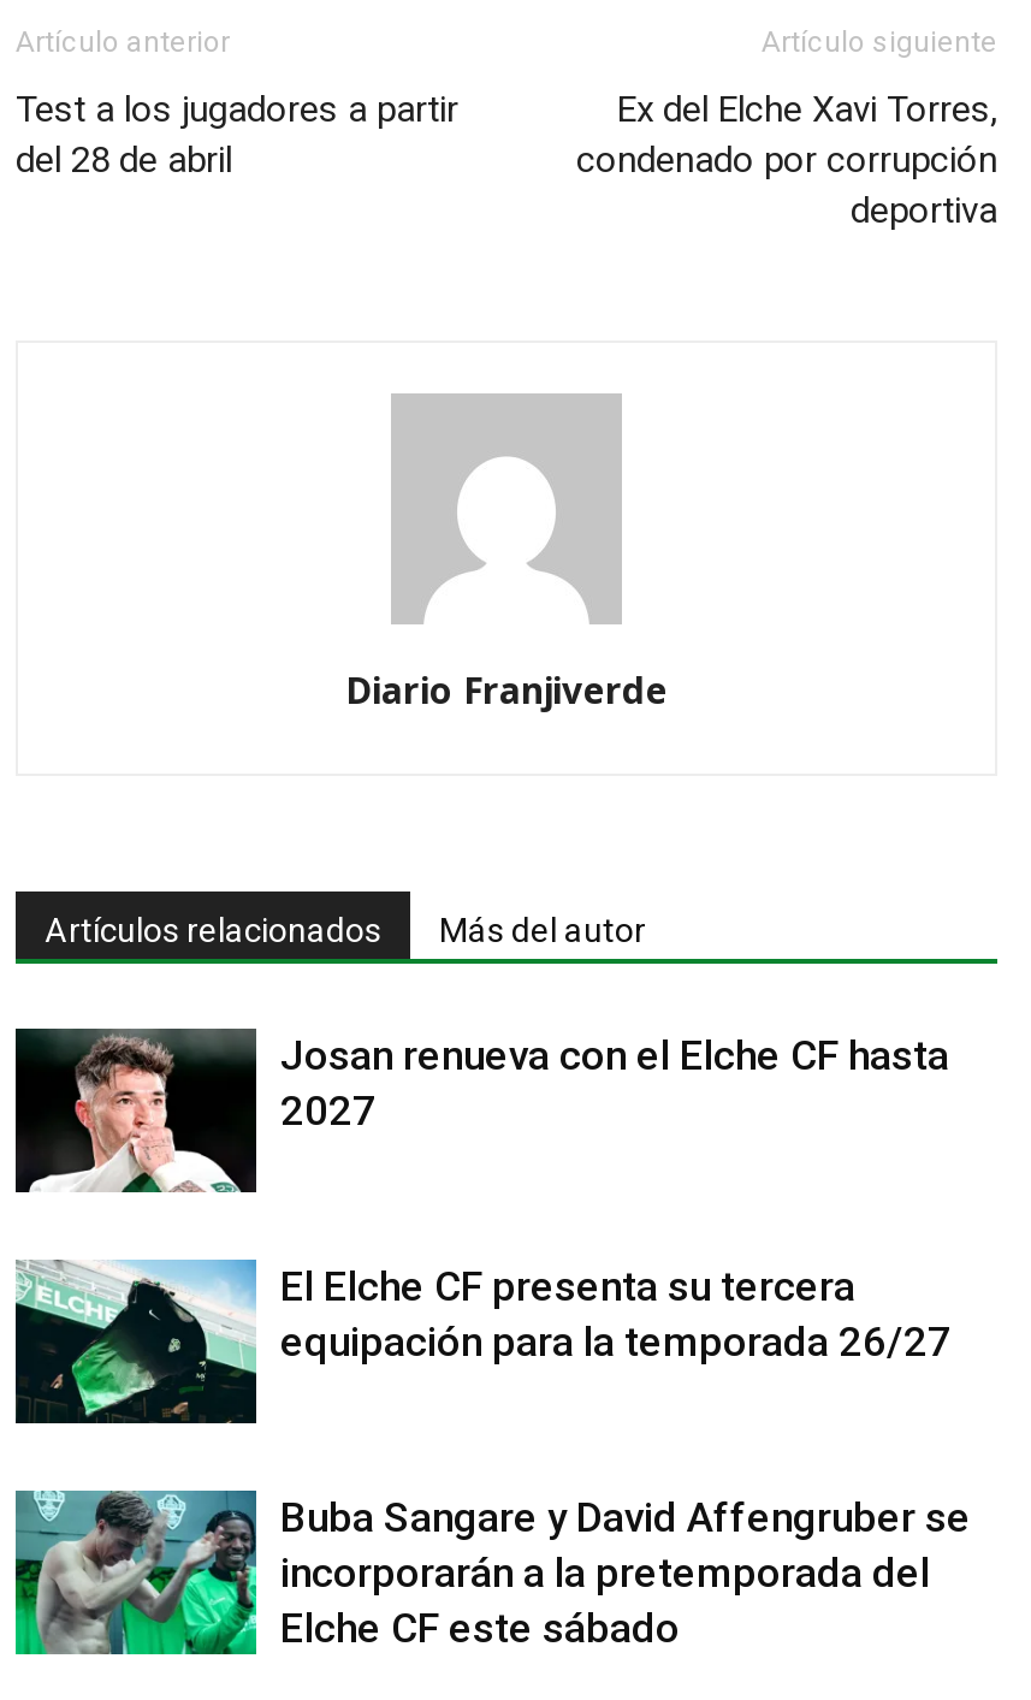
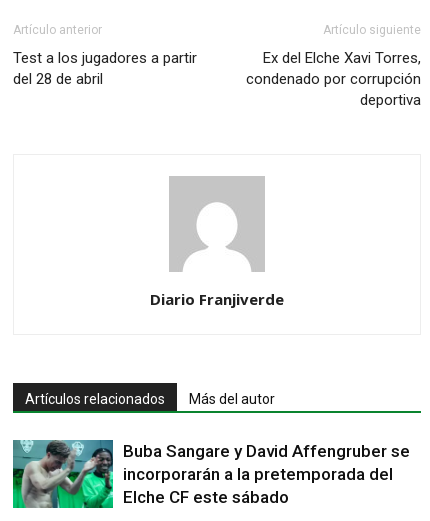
[13,1026,949,1195] [image] | Josan renueva con el Elche CF hasta | 2027 -> none
[13,1257,952,1426] [image] | El Elche CF presenta su tercera | equipación para la temporada 26/27 -> none

